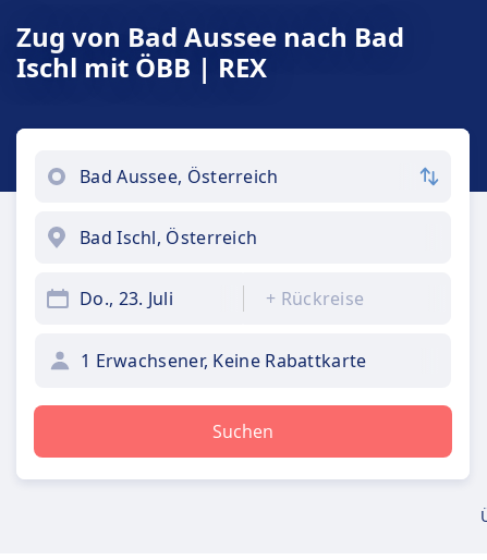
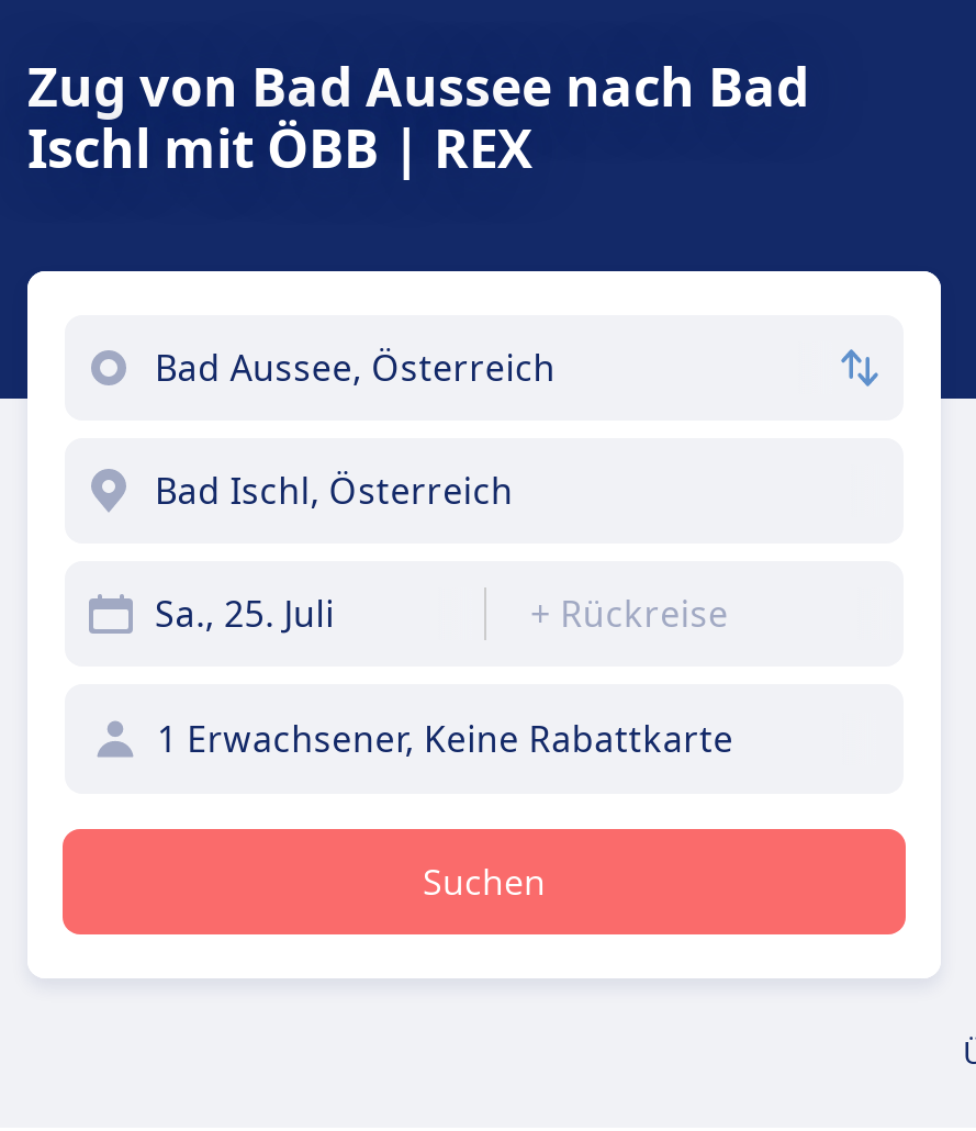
[80,287,173,311] Do., 23. Juli -> [155,590,335,638] Sa., 25. Juli

